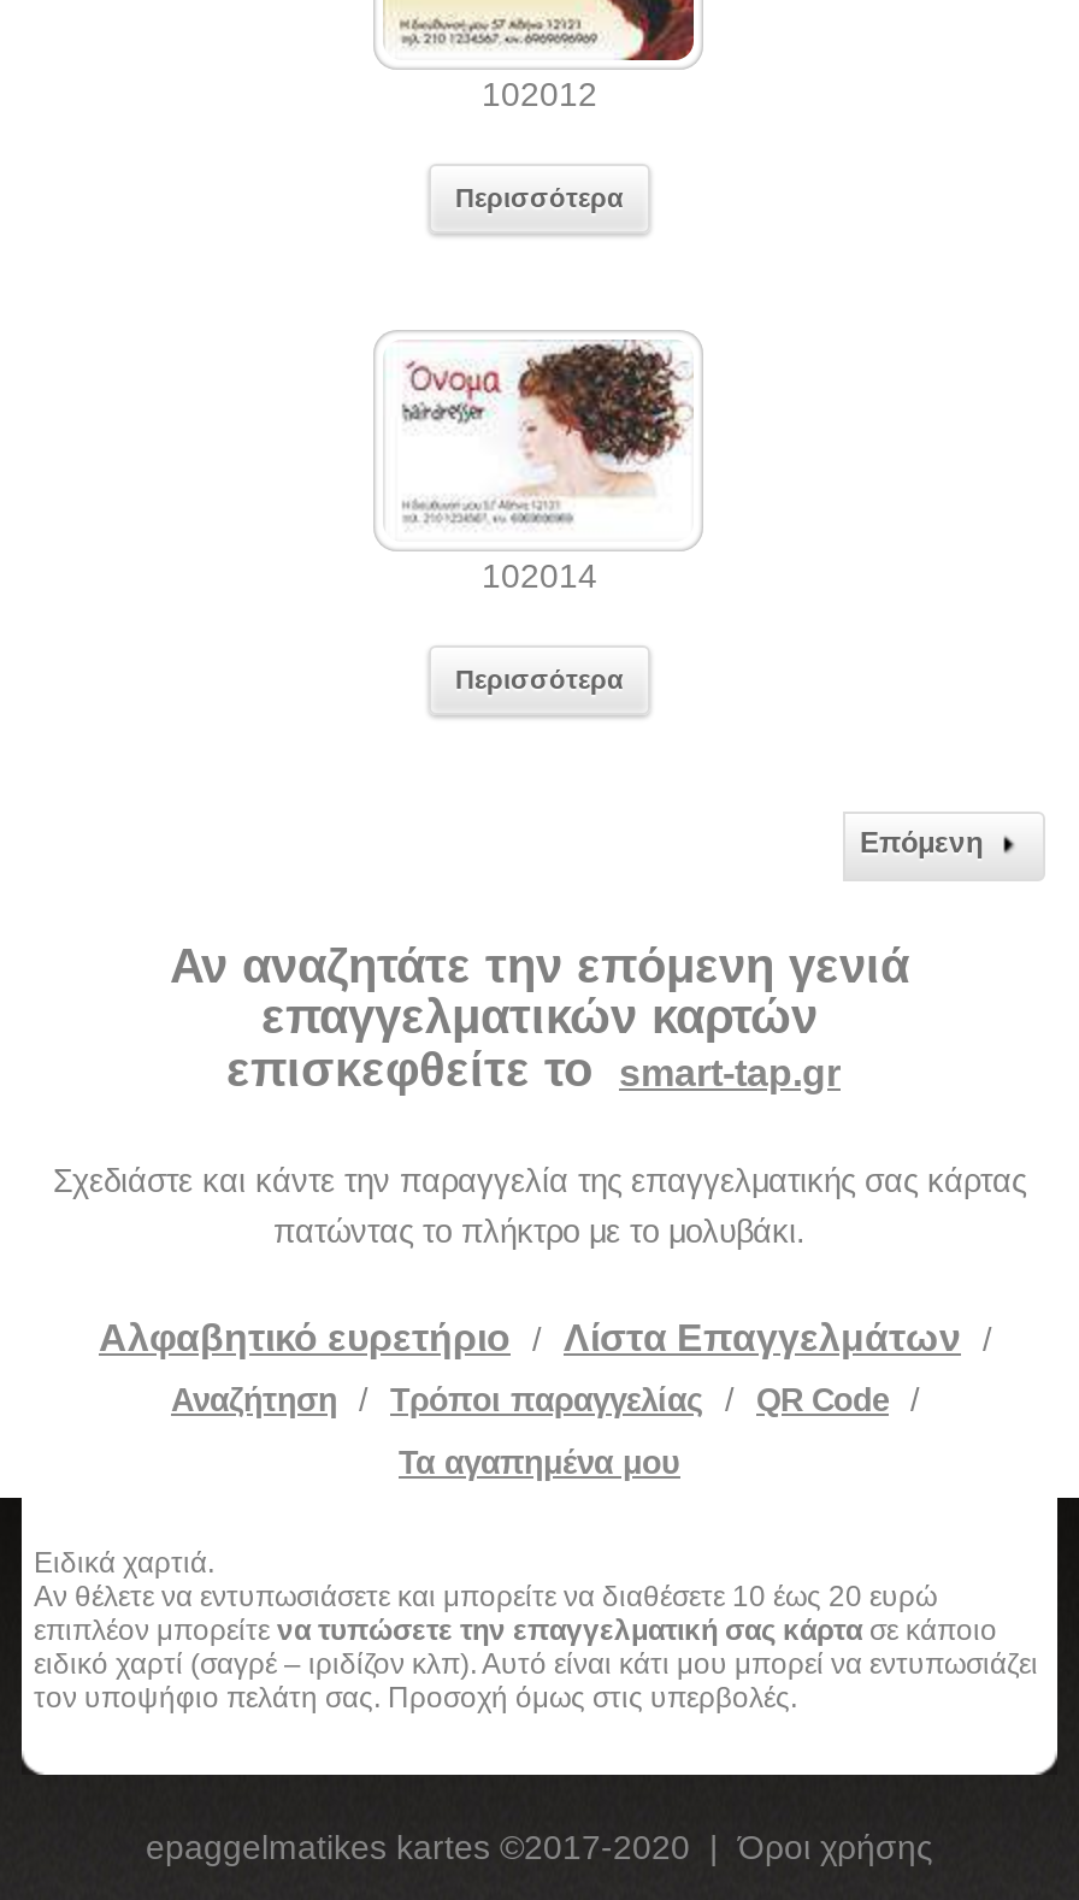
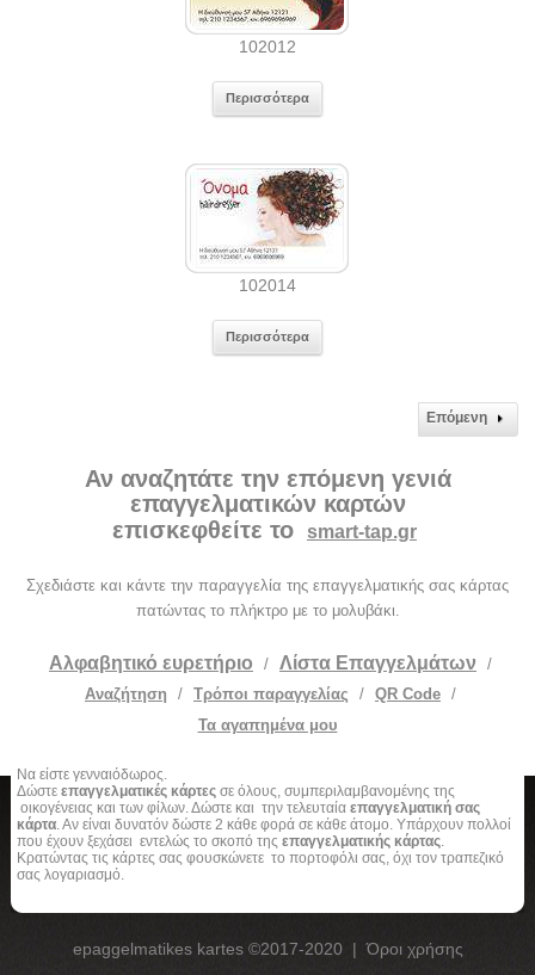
[34,1546,1038,1715] Ειδικά χαρτιά. | Αν θέλετε να εντυπωσιάσετε και μπορείτε να διαθέσετε 10 έως 20 ευρώ | επιπλέον μπορείτε να τυπώσετε την επαγγελματική σας κάρτα σε κάποιο | ειδικό χαρτί (σαγρέ – ιριδίζον κλπ). Αυτό είναι κάτι μου μπορεί να εντυπωσιάζει | τον υποψήφιο πελάτη σας. Προσοχή όμως στις υπερβολές. -> [17,766,511,883] Να είστε γενναιόδωρος. | Δώστε επαγγελματικές κάρτες σε όλους, συμπεριλαμβανομένης της | οικογένειας και των φίλων. Δώστε και την τελευταία επαγγελματική σας | κάρτα. Αν είναι δυνατόν δώστε 2 κάθε φορά σε κάθε άτομο. Υπάρχουν πολλοί | που έχουν ξεχάσει εντελώς το σκοπό της επαγγελματικής κάρτας. | Κρατώντας τις κάρτες σας φουσκώνετε το πορτοφόλι σας, όχι τον τραπεζικό | σας λογαριασμό.

